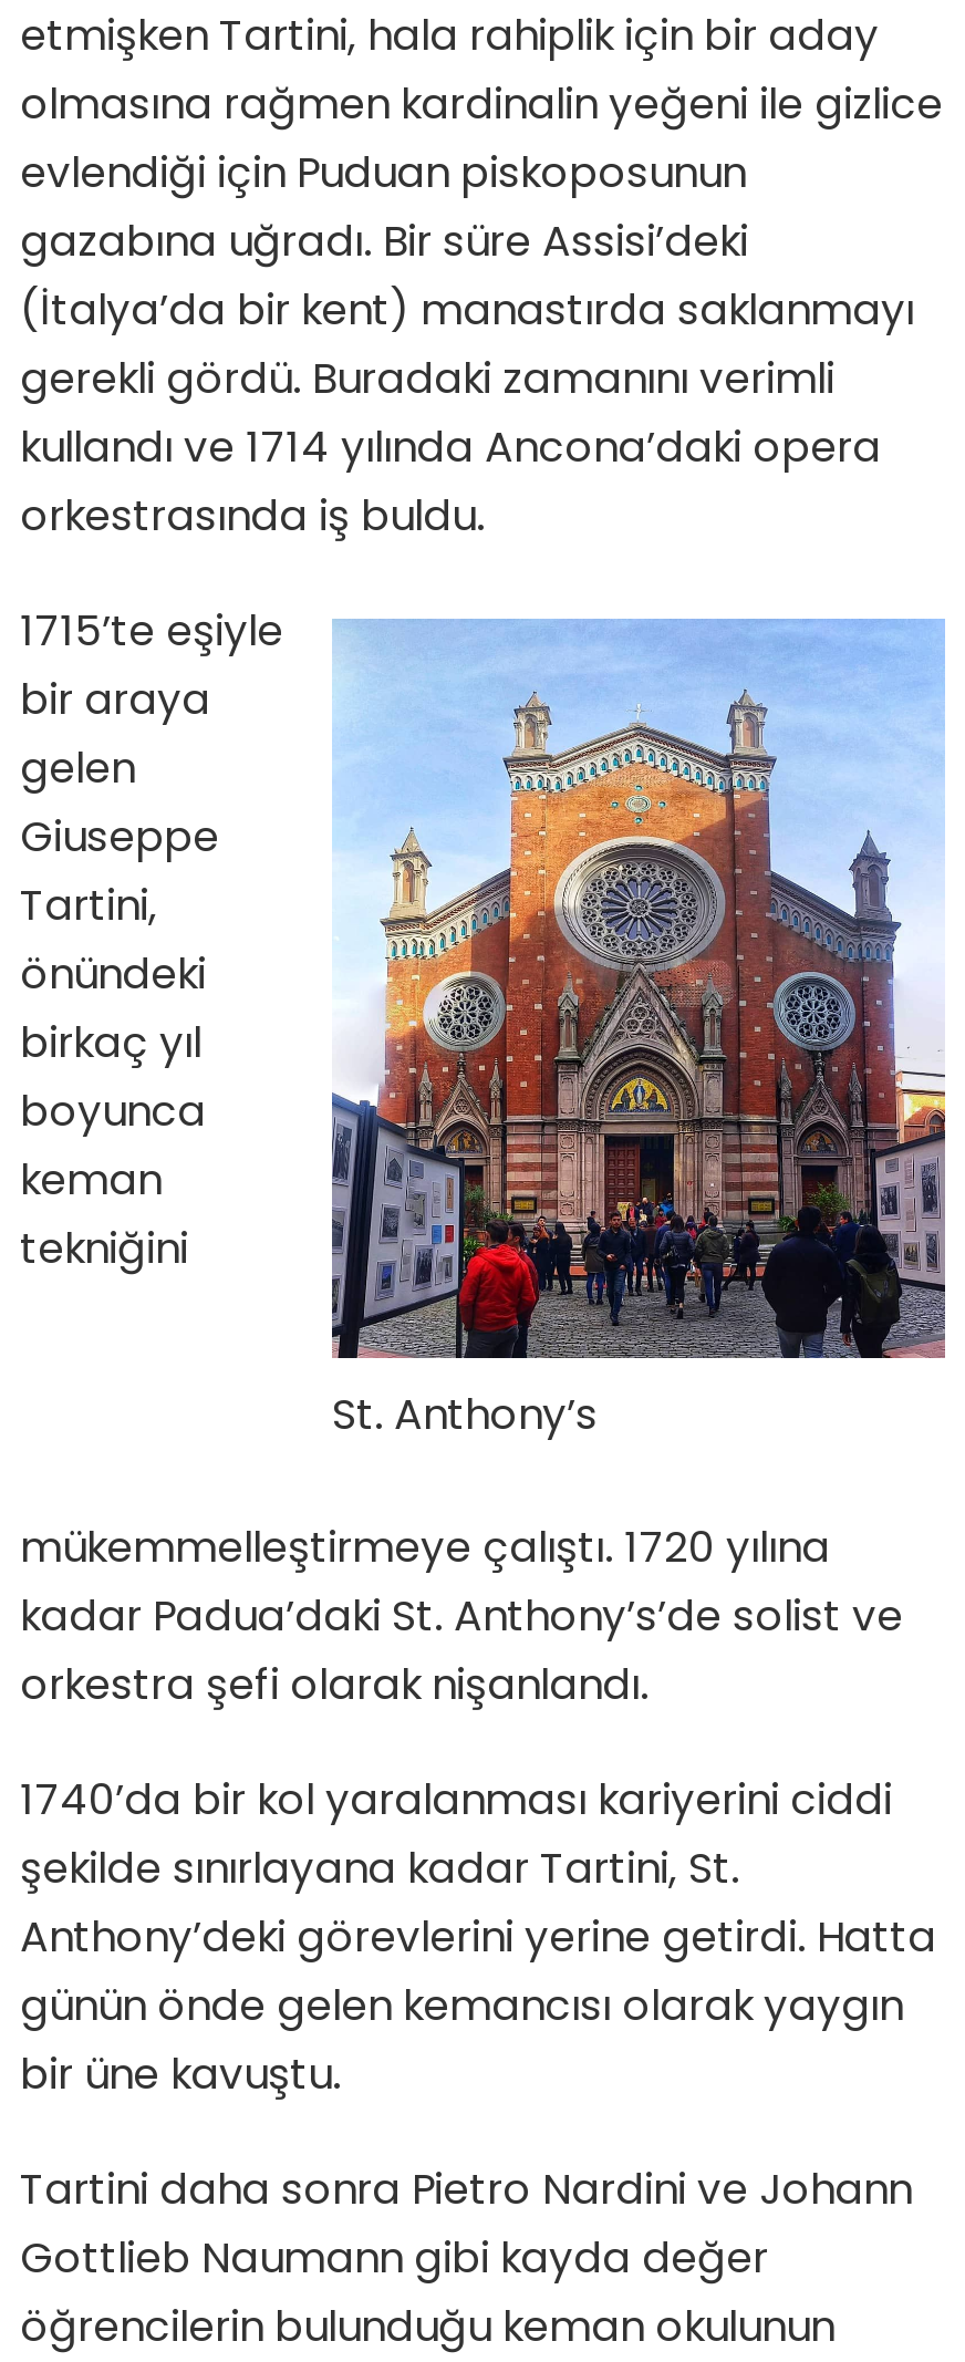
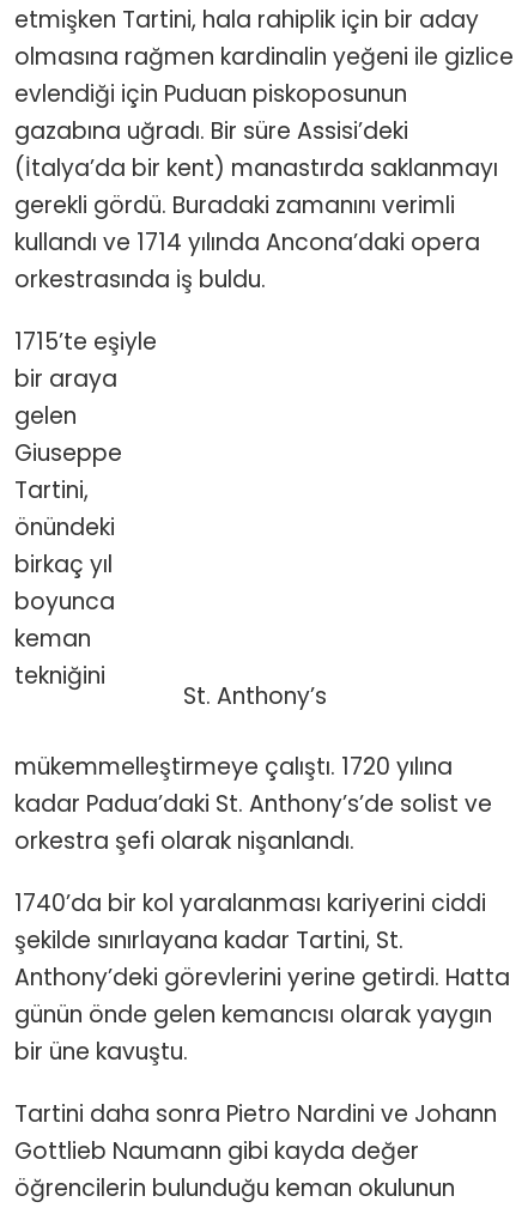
[330,618,947,1361] [image] -> none

